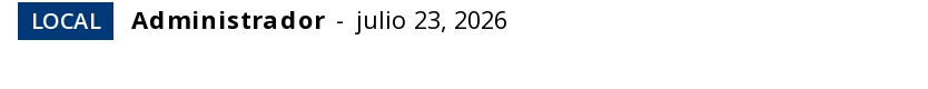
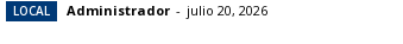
[131,3,507,36] Administrador - julio 23, 2026 -> [67,2,267,19] Administrador - julio 20, 2026

